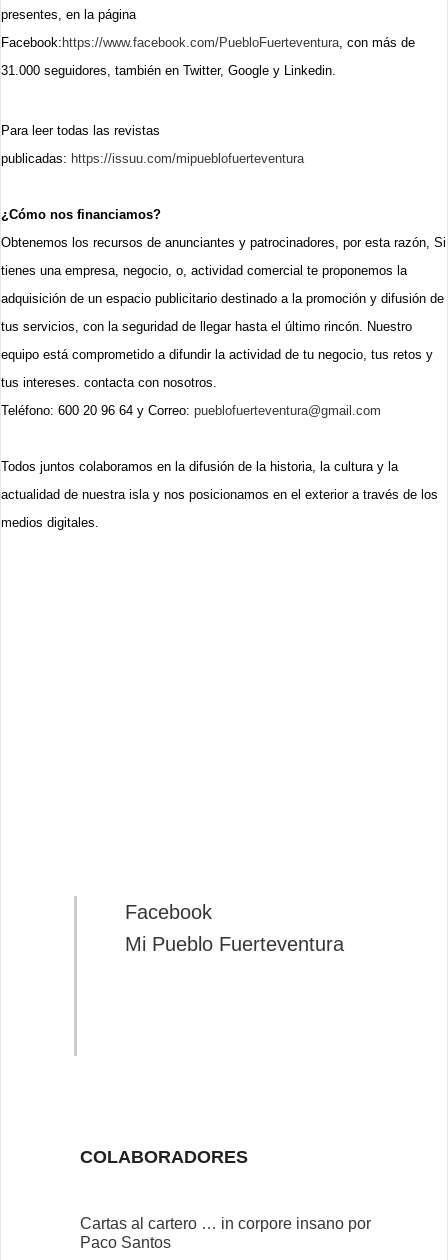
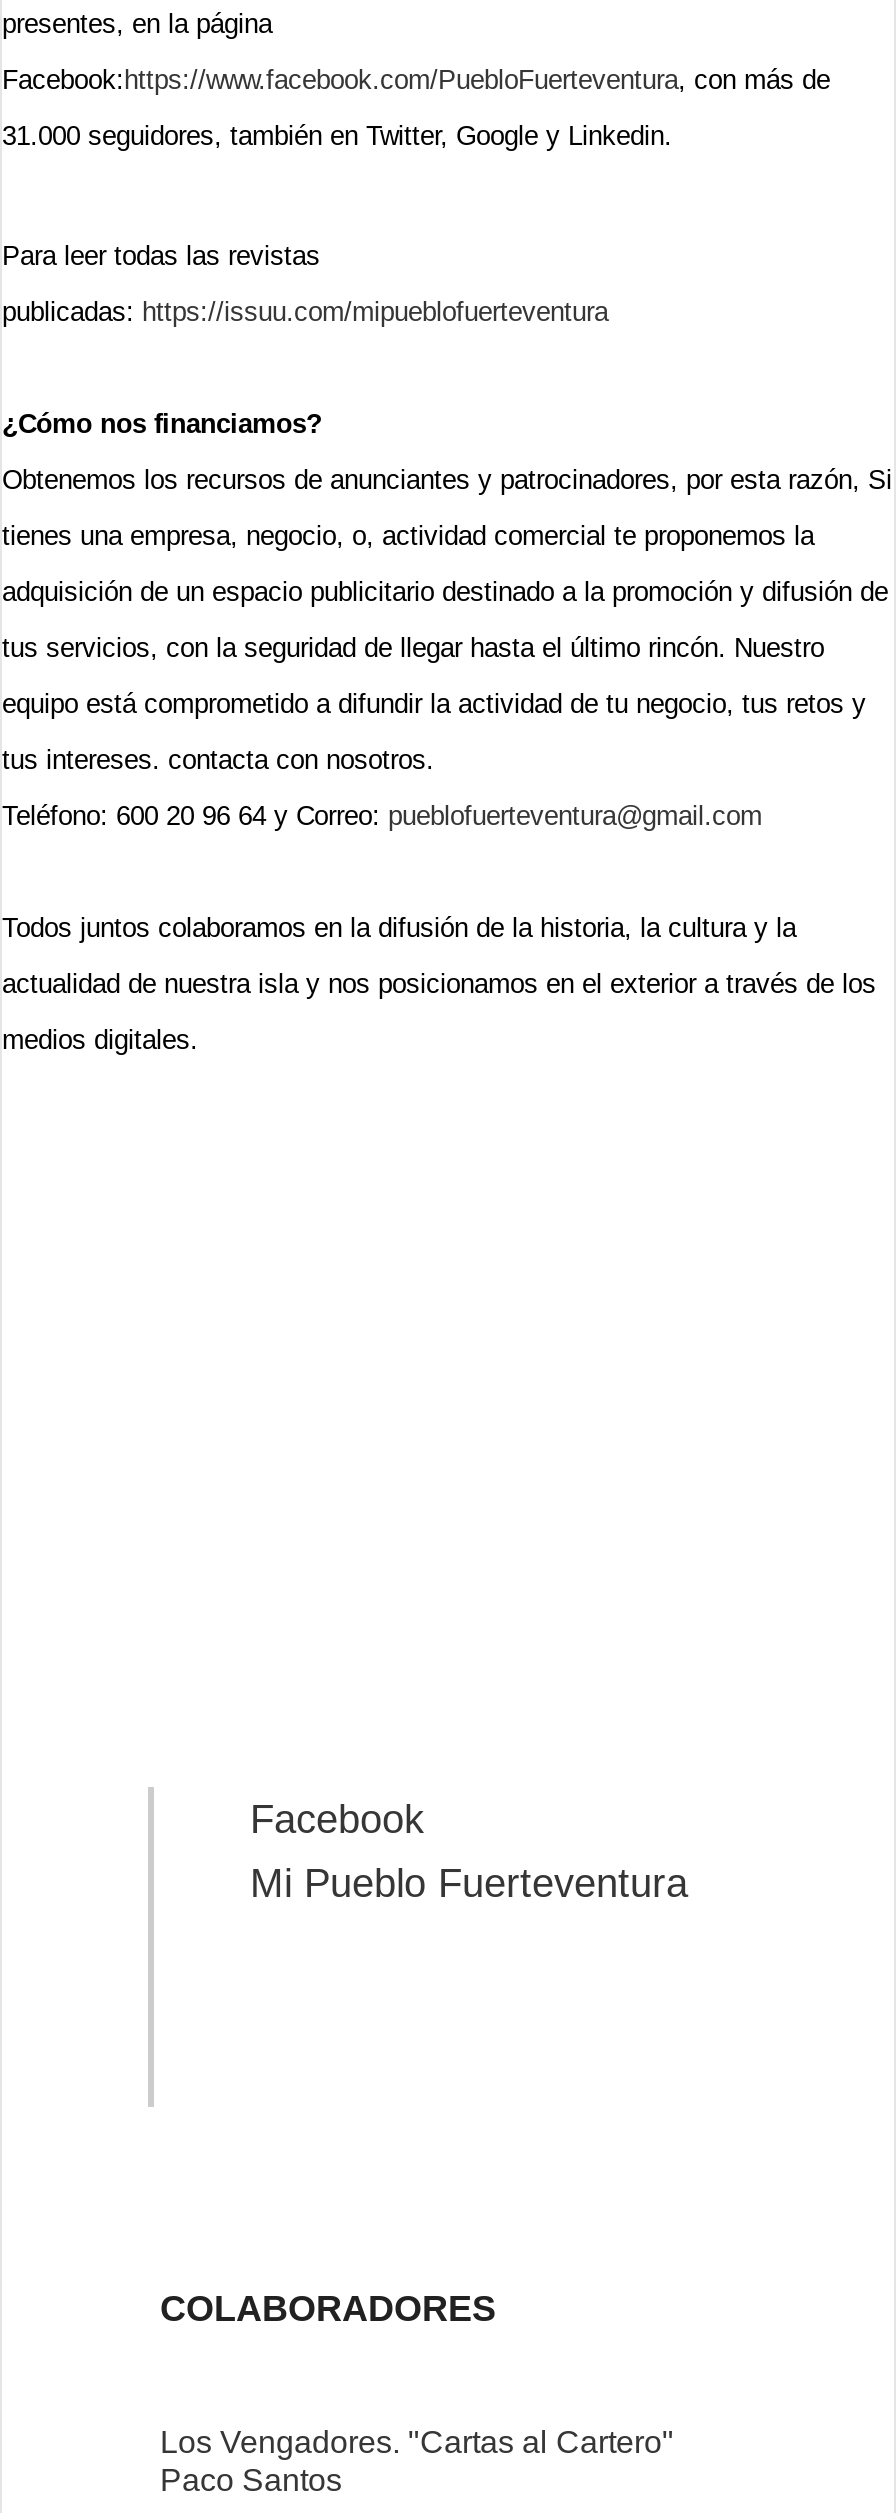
[80,1215,371,1232] Cartas al cartero … in corpore insano por -> [160,2425,674,2459] Los Vengadores. "Cartas al Cartero"

